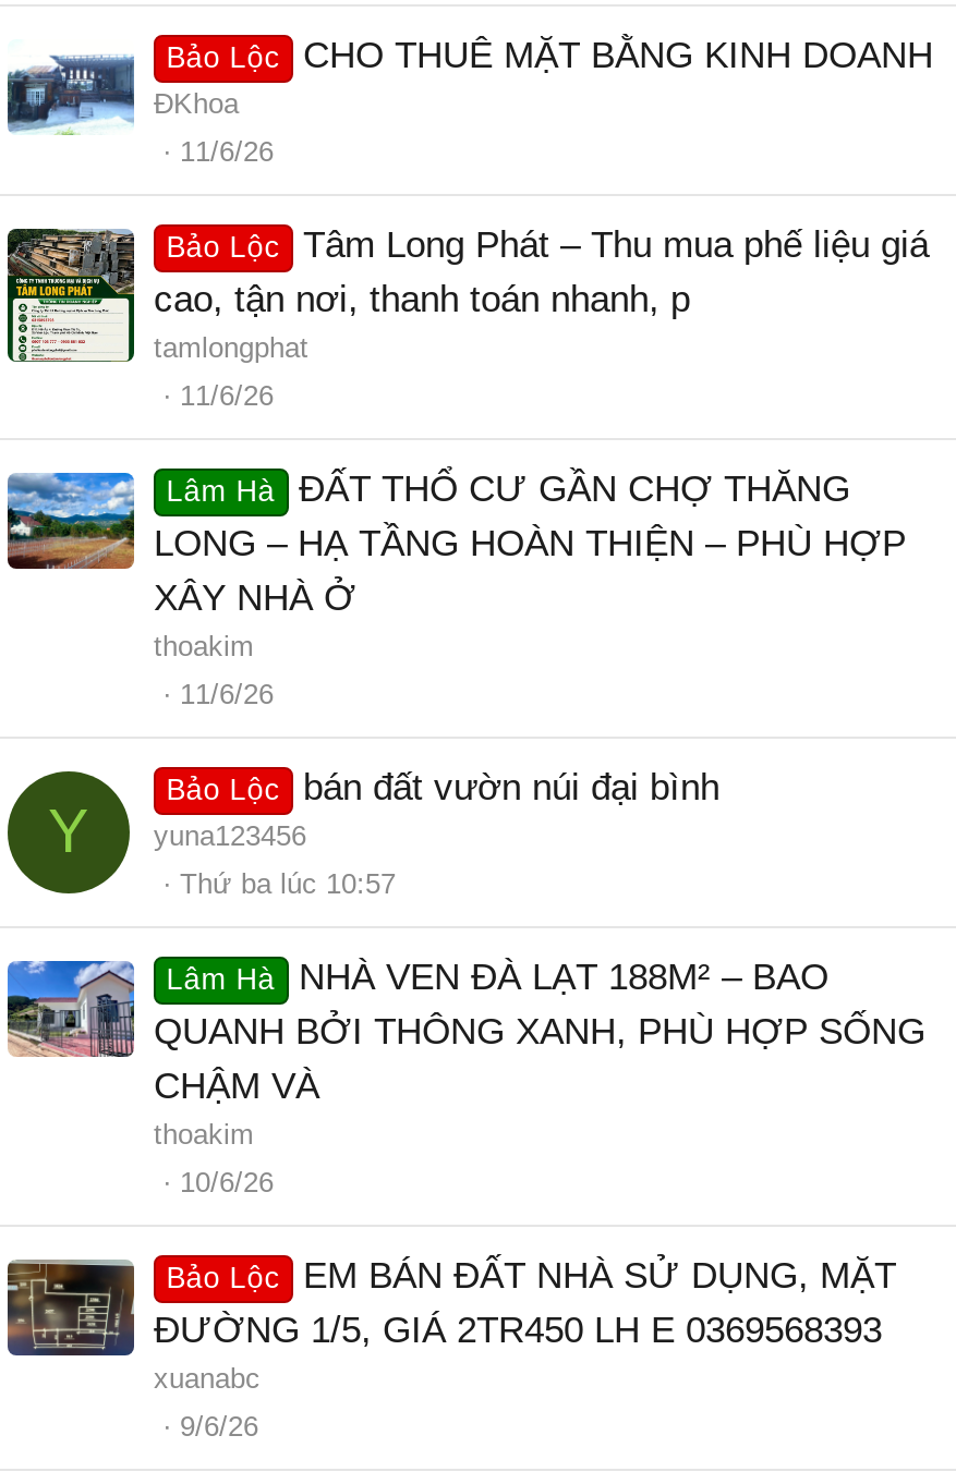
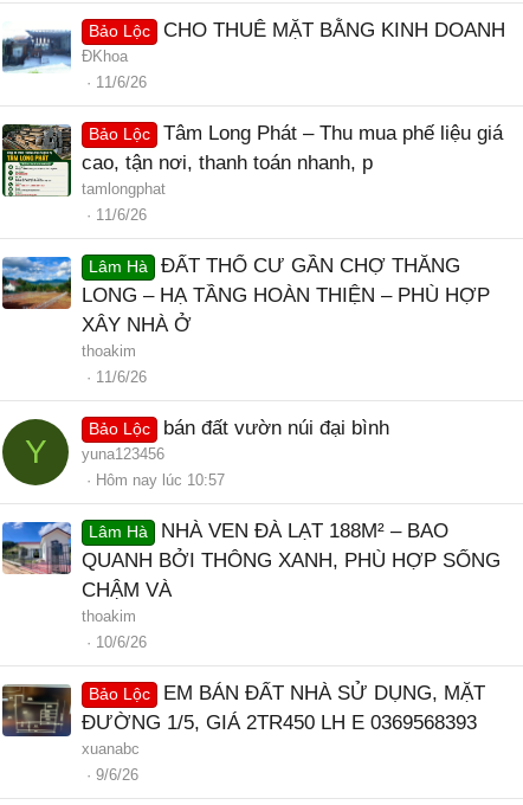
[180,868,396,900] Thứ ba lúc 10:57 -> [96,471,225,489] Hôm nay lúc 10:57

